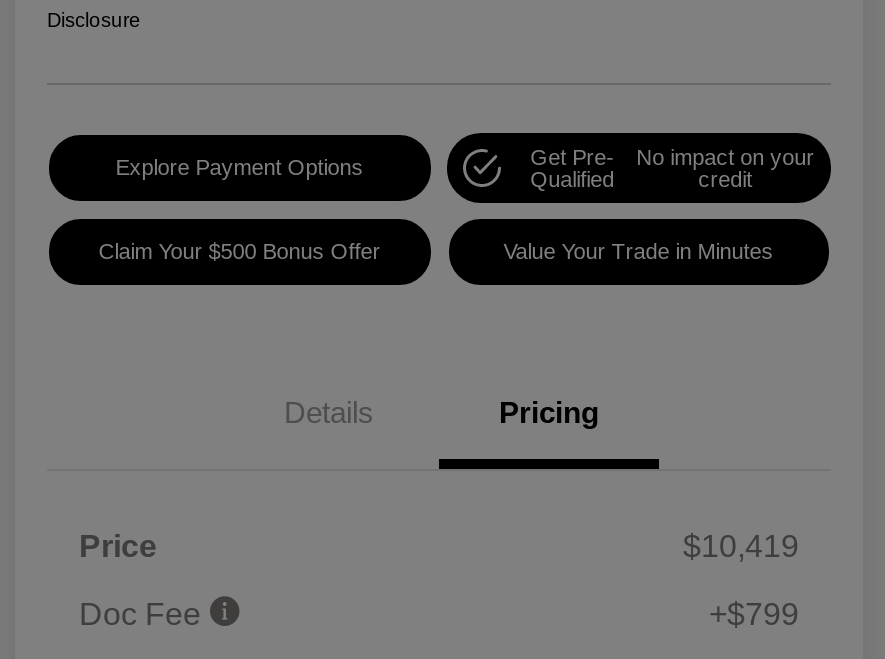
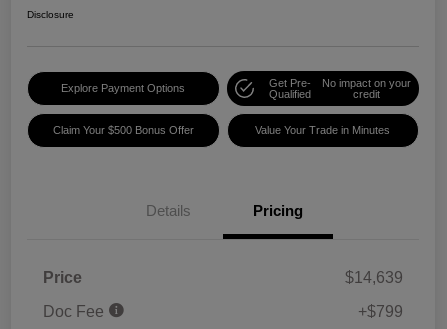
[683,529,799,563] $10,419 -> [345,269,403,286] $14,639

